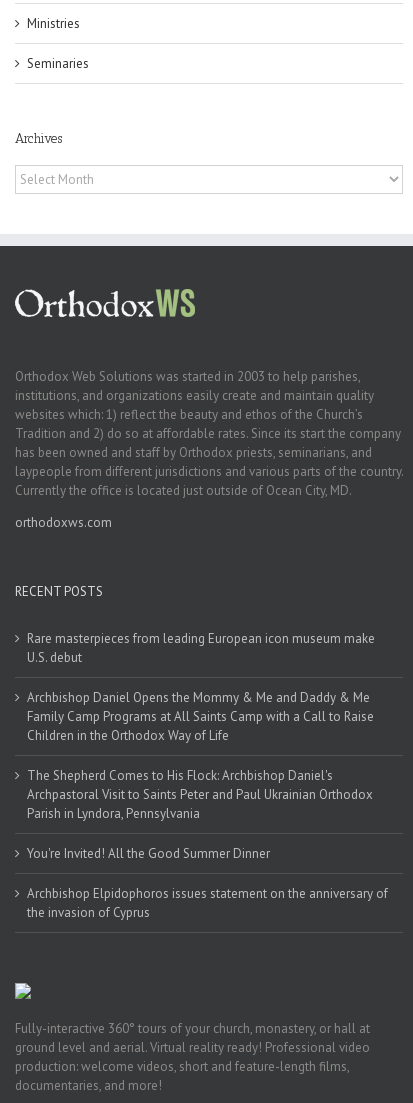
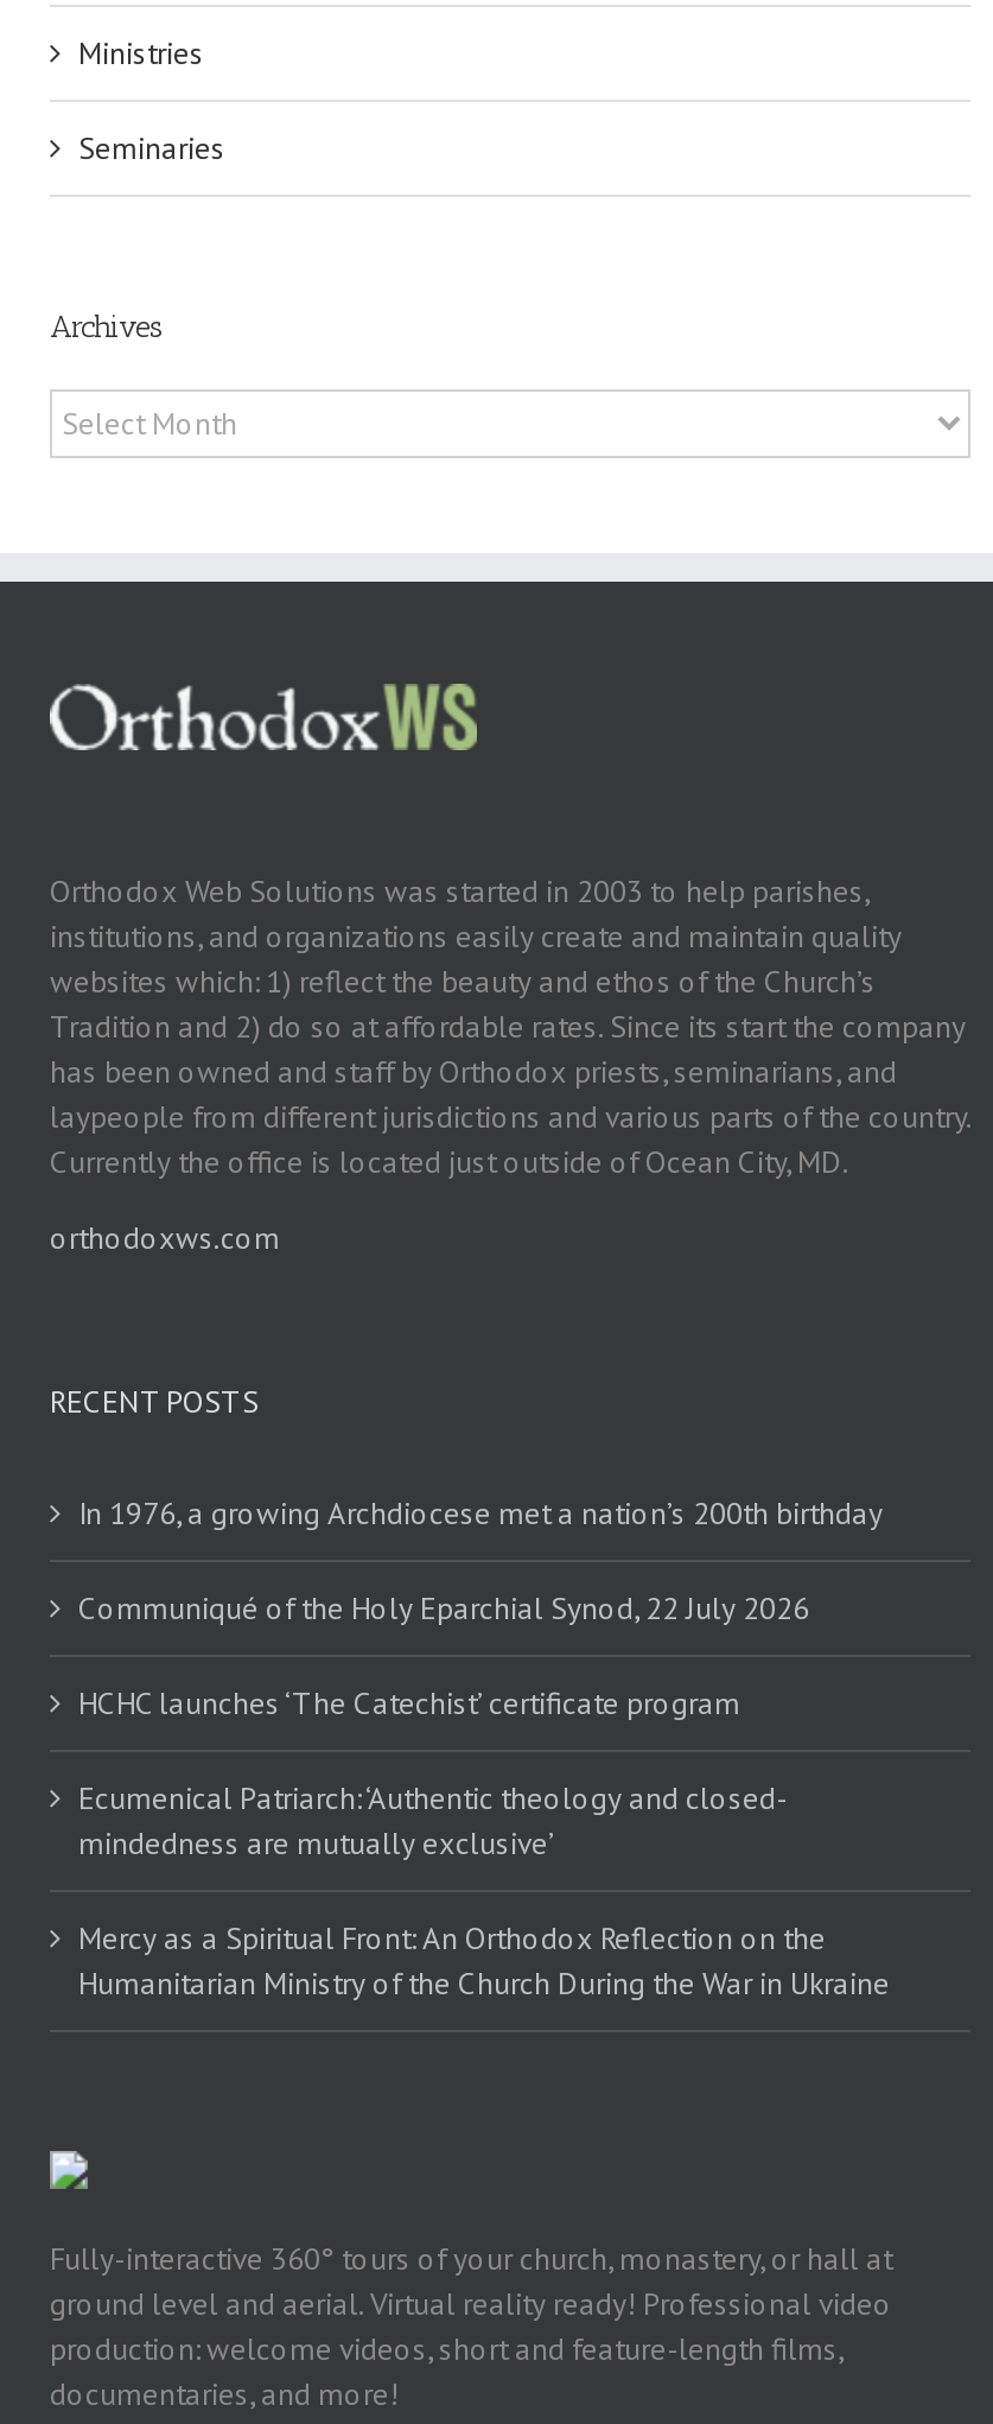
[27,630,375,666] Rare masterpieces from leading European icon museum make | U.S. debut -> [78,1493,883,1533] In 1976, a growing Archdiocese met a nation’s 200th birthday
[27,689,374,744] Archbishop Daniel Opens the Mommy & Me and Daddy & Me | Family Camp Programs at All Saints Camp with a Call to Raise | Children in the Orthodox Way of Life -> [78,1588,809,1628] Communiqué of the Holy Eparchial Synod, 22 July 2026
[27,767,373,822] The Shepherd Comes to His Flock: Archbishop Daniel's | Archpastoral Visit to Saints Peter and Paul Ukrainian Orthodox | Parish in Lyndora, Pennsylvania -> [78,1683,740,1723] HCHC launches ‘The Catechist’ certificate program
[27,845,270,862] You're Invited! All the Good Summer Dinner -> [78,1778,788,1863] Ecumenical Patriarch: ‘Authentic theology and closed- | mindedness are mutually exclusive’
[27,885,388,921] Archbishop Elpidophoros issues statement on the anniversary of | the invasion of Cyprus -> [78,1918,890,2003] Mercy as a Spiritual Front: An Orthodox Reflection on the | Humanitarian Ministry of the Church During the War in Ukraine

